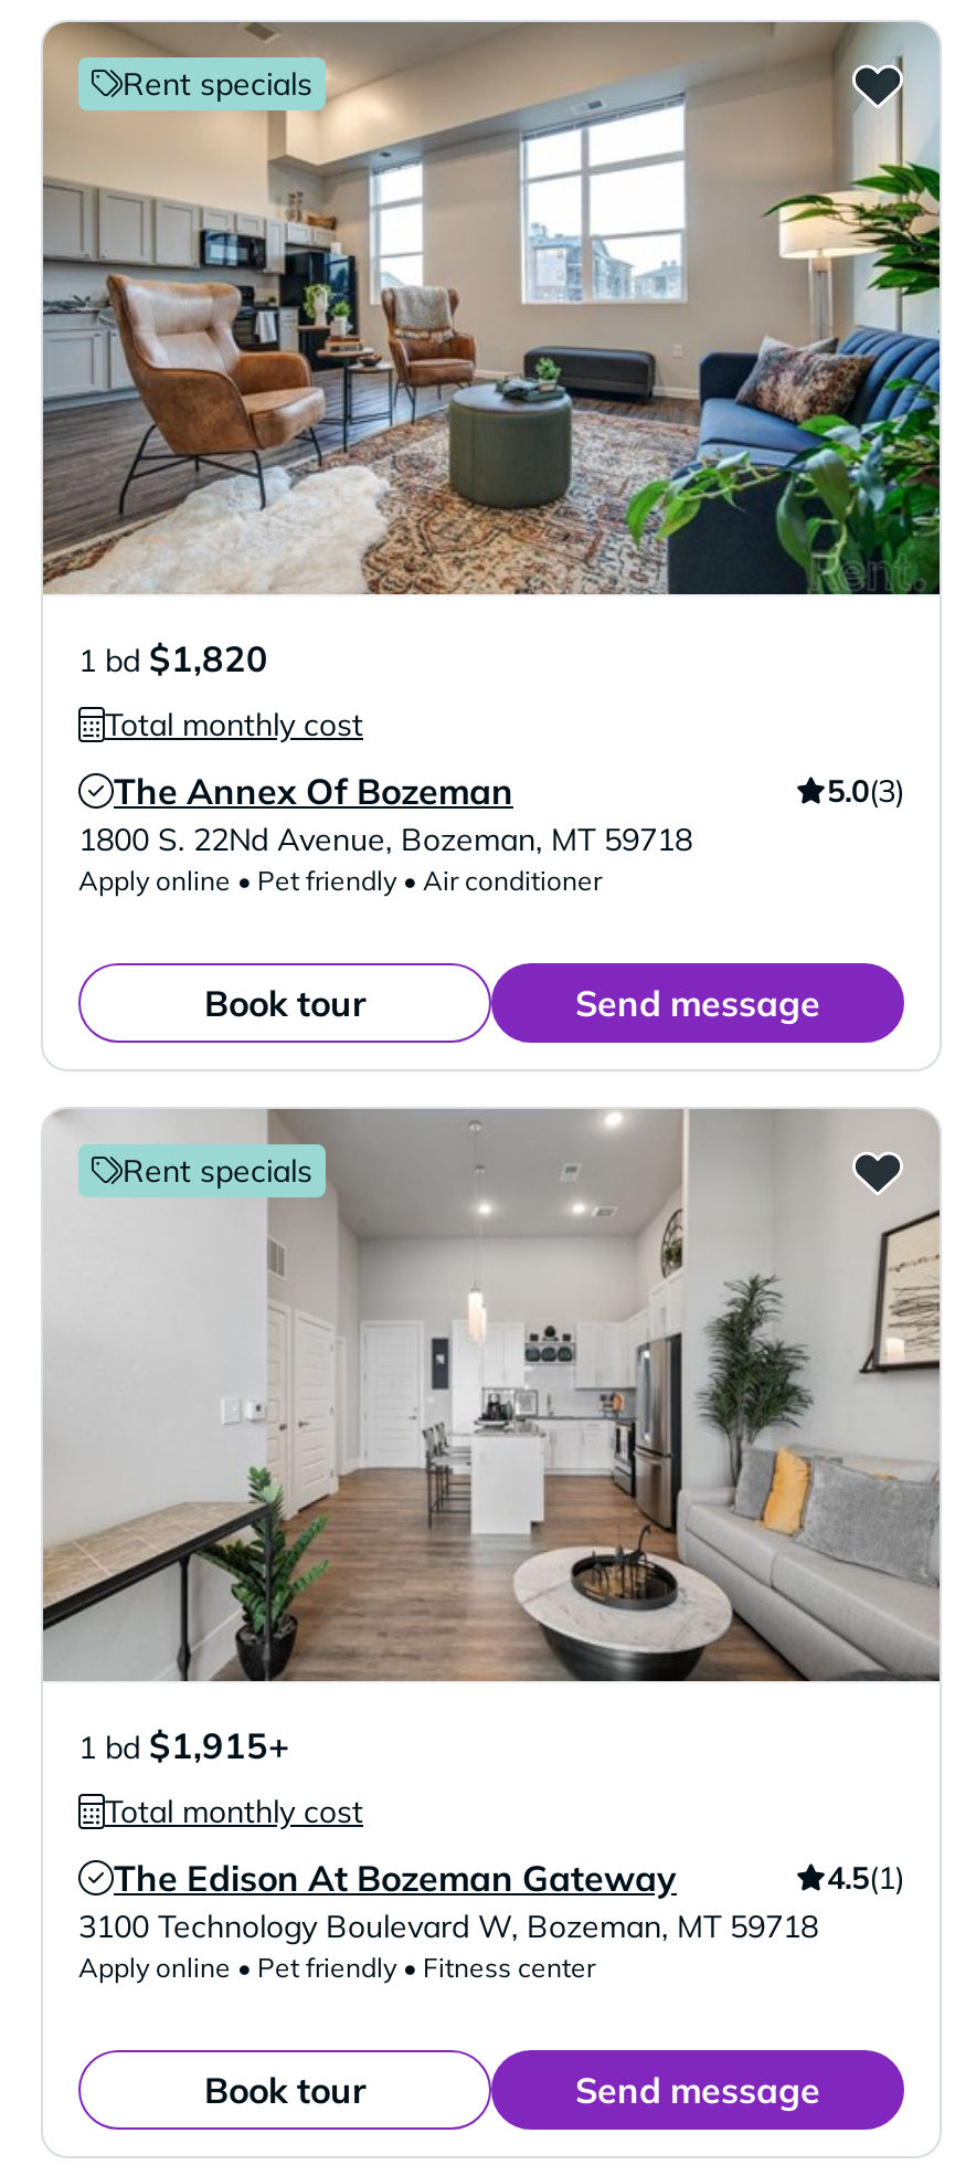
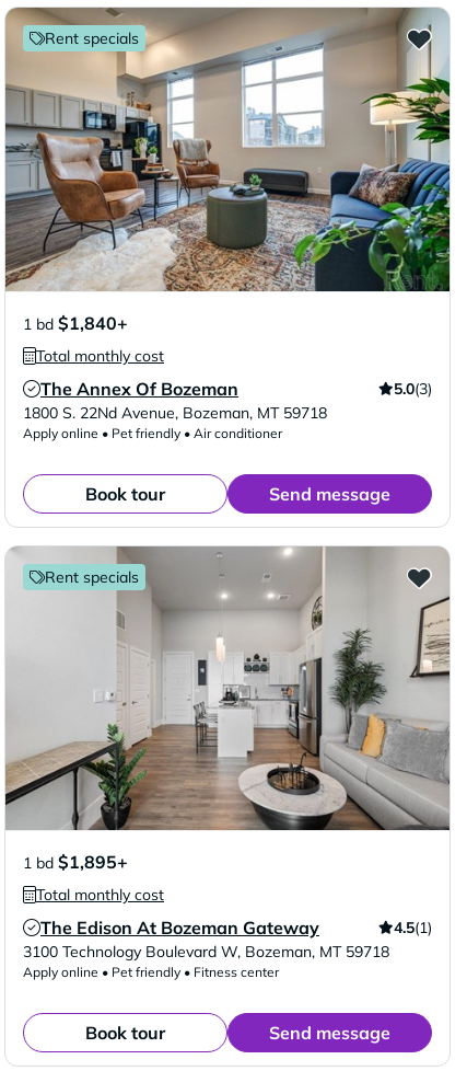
[78,636,268,680] 1 bd $1,820 -> [23,312,128,334] 1 bd $1,840+
[78,1723,290,1767] 1 bd $1,915+ -> [23,851,128,873] 1 bd $1,895+

